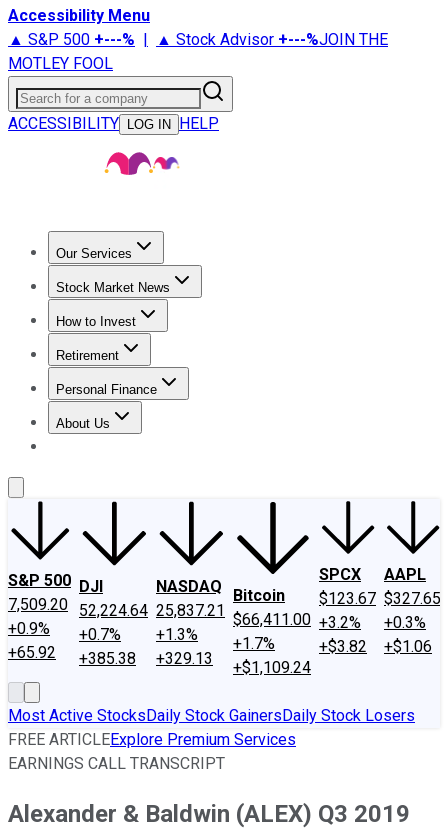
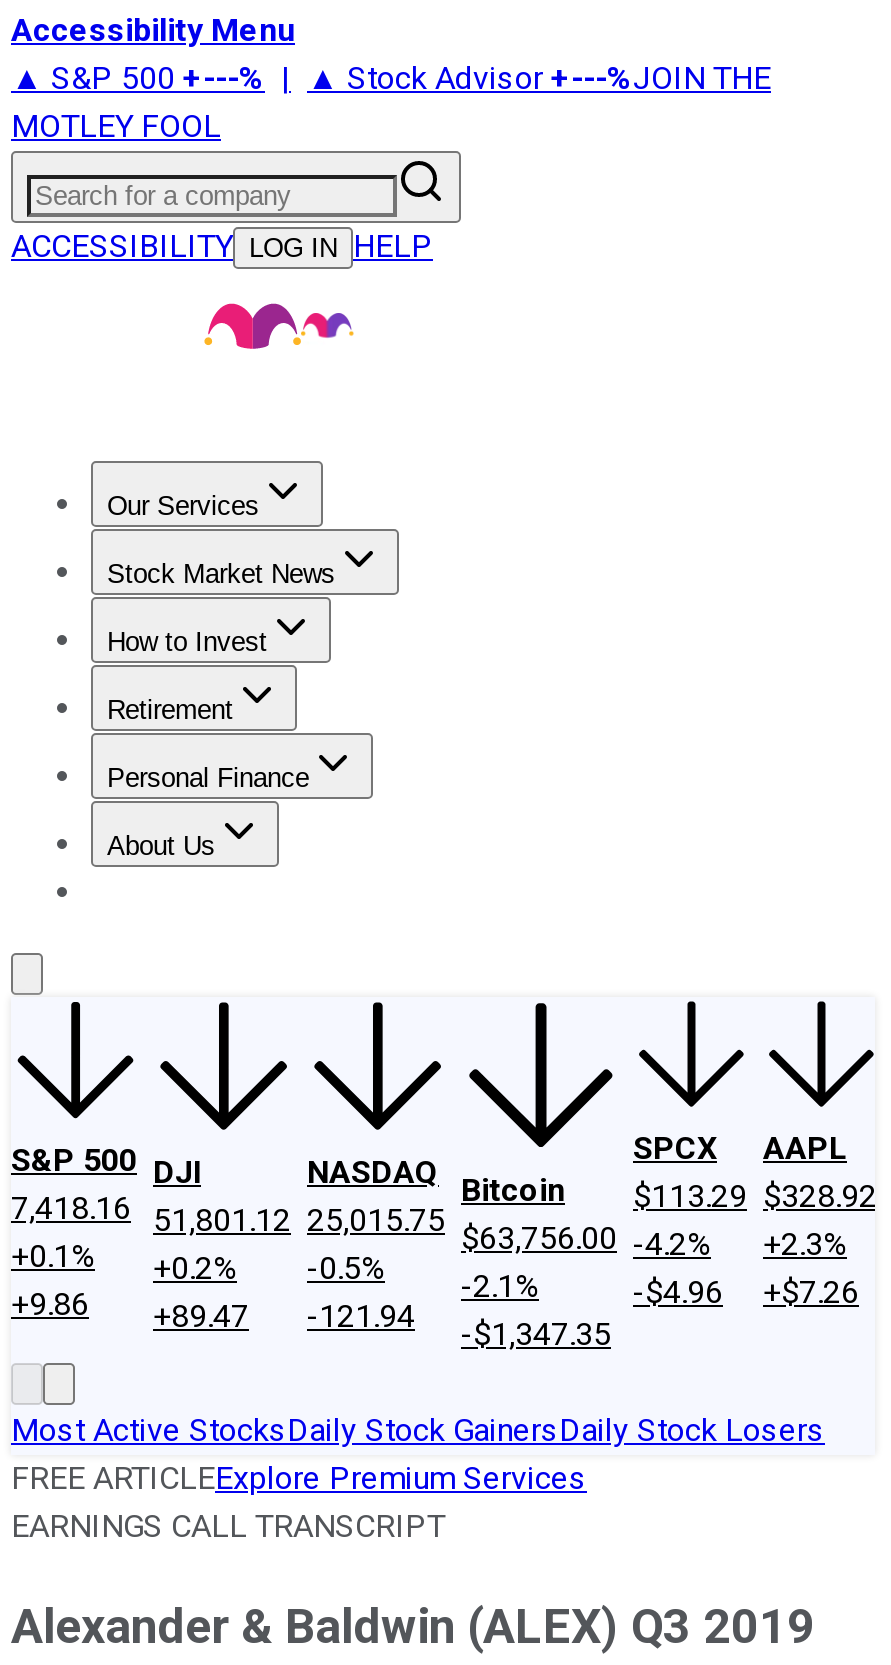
[319,589,376,608] $123.67 -> [633,1177,747,1215] $113.29
[384,589,441,608] $327.65 -> [763,1177,877,1215] $328.92
[8,595,68,614] 7,509.20 -> [11,1189,131,1227] 7,418.16
[79,601,148,620] 52,224.64 -> [153,1201,291,1239] 51,801.12
[156,601,225,620] 25,837.21 -> [307,1201,445,1239] 25,015.75
[233,610,311,629] $66,411.00 -> [461,1219,617,1257] $63,756.00
[319,613,361,632] +3.2% -> [633,1225,711,1263] -4.2%
[384,613,426,632] +0.3% -> [763,1225,847,1263] +2.3%
[8,619,50,638] +0.9% -> [11,1237,95,1275] +0.1%
[79,625,121,644] +0.7% -> [153,1249,237,1287] +0.2%
[156,625,198,644] +1.3% -> [307,1249,385,1287] -0.5%
[233,634,275,653] +1.7% -> [461,1267,539,1305] -2.1%
[319,637,367,656] +$3.82 -> [633,1273,723,1311] -$4.96
[384,637,432,656] +$1.06 -> [763,1273,859,1311] +$7.26
[8,643,56,662] +65.92 -> [11,1285,89,1323] +9.86
[79,649,136,668] +385.38 -> [153,1297,249,1335] +89.47
[156,649,213,668] +329.13 -> [307,1297,415,1335] -121.94
[233,658,311,677] +$1,109.24 -> [461,1315,611,1353] -$1,347.35

